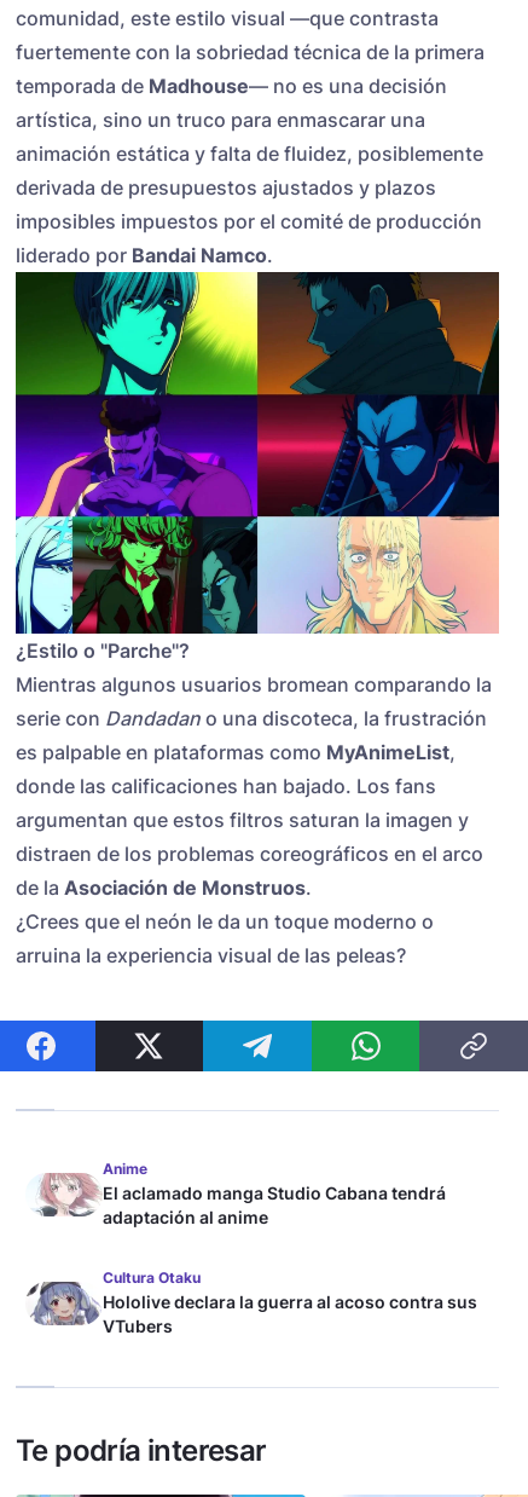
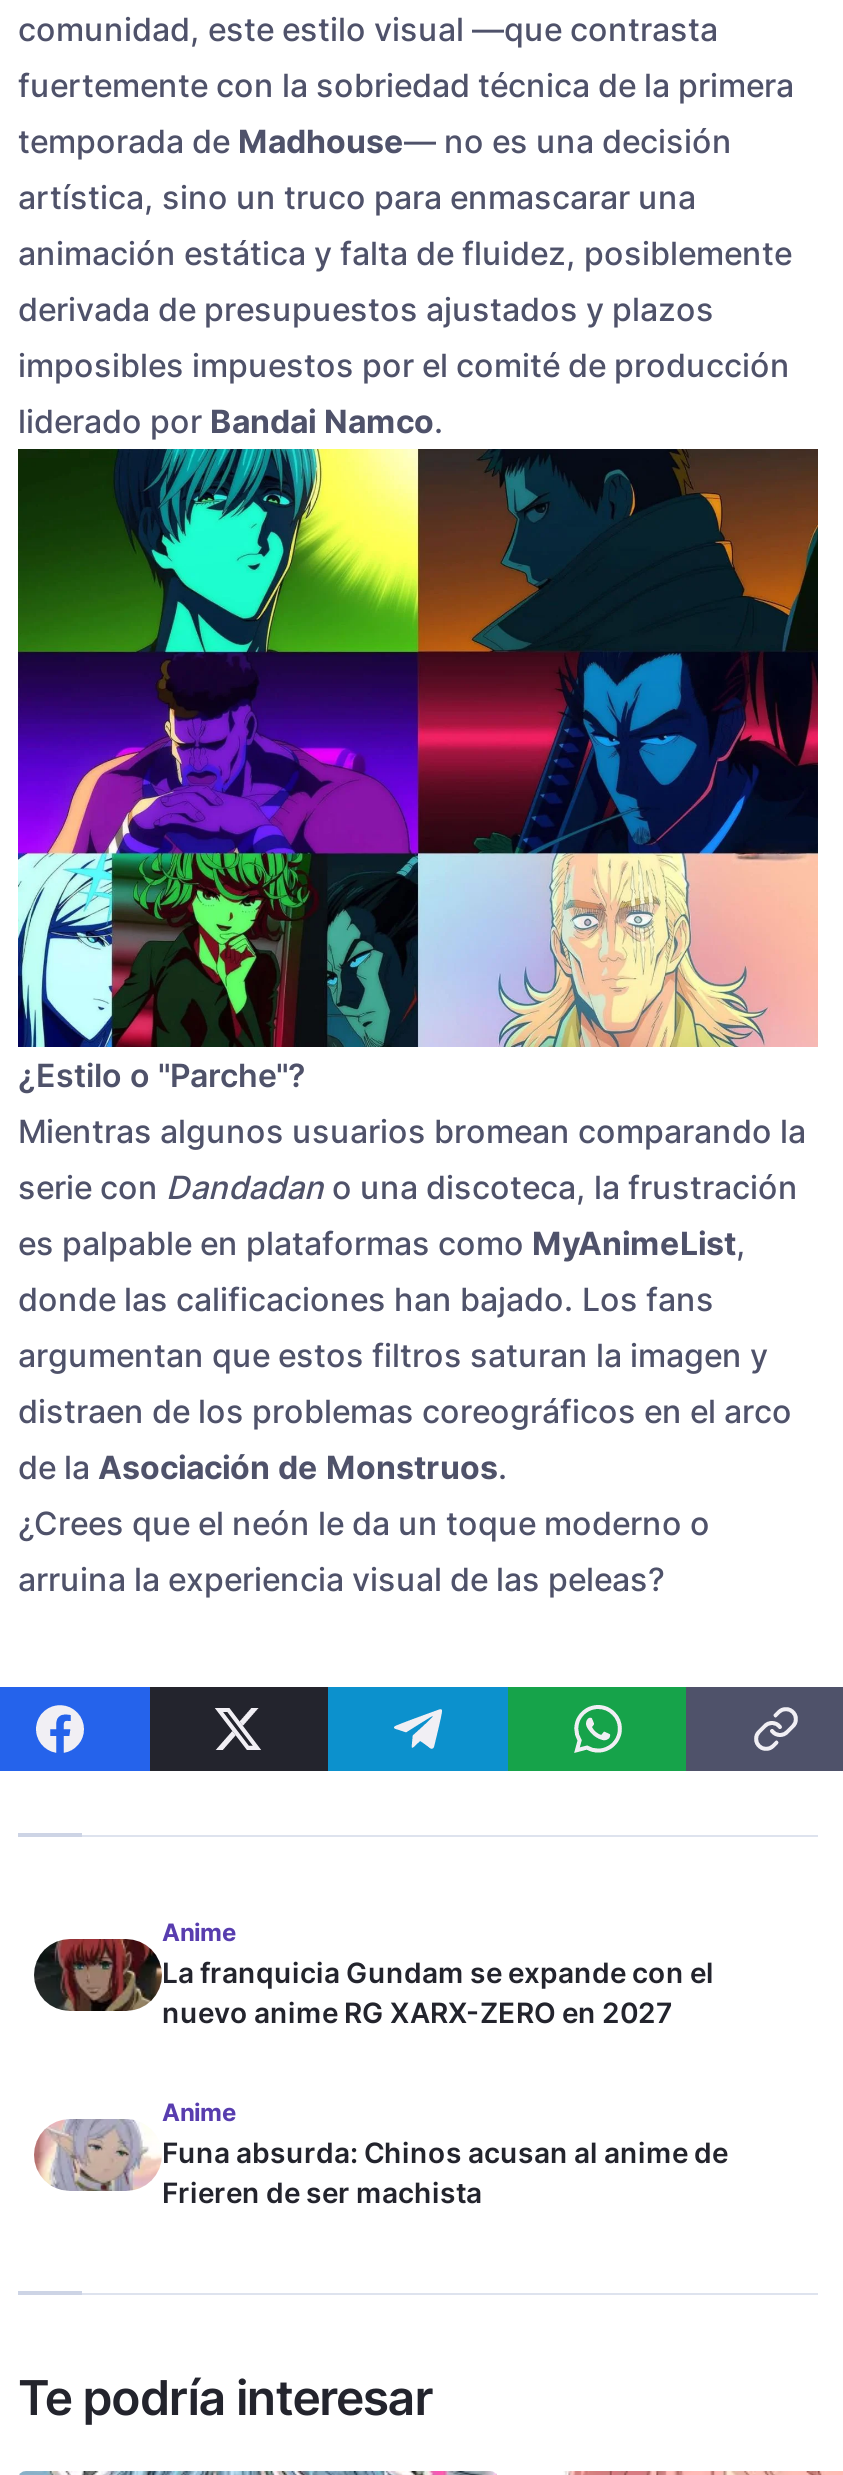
[25,1174,446,1227] [image] | El aclamado manga Studio Cabana tendrá | adaptación al anime -> [32,1939,714,2029] [image] | La franquicia Gundam se expande con el | nuevo anime RG XARX-ZERO en 2027
[25,1269,477,1336] [image] | Cultura Otaku | Hololive declara la guerra al acoso contra sus | VTubers -> [32,2097,728,2209] [image] | Anime | Funa absurda: Chinos acusan al anime de | Frieren de ser machista

